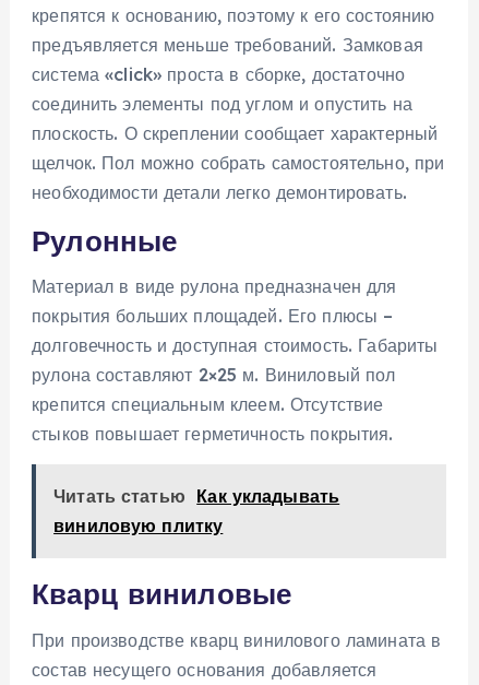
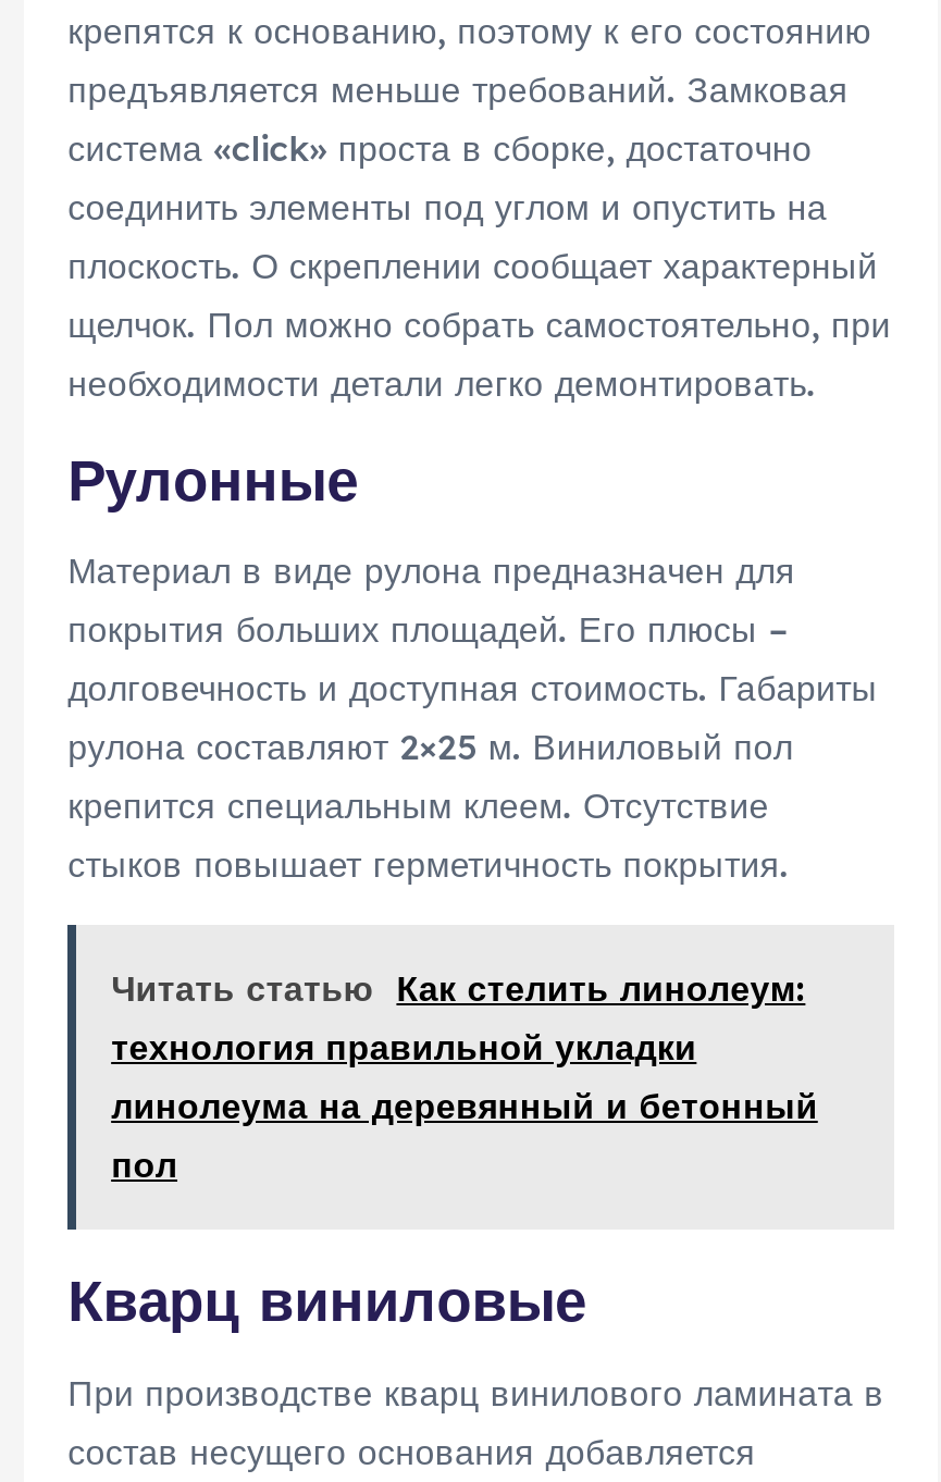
[54,485,340,537] Читать статью Как укладывать | виниловую плитку -> [111,967,818,1186] Читать статью Как стелить линолеум: | технология правильной укладки | линолеума на деревянный и бетонный | пол

